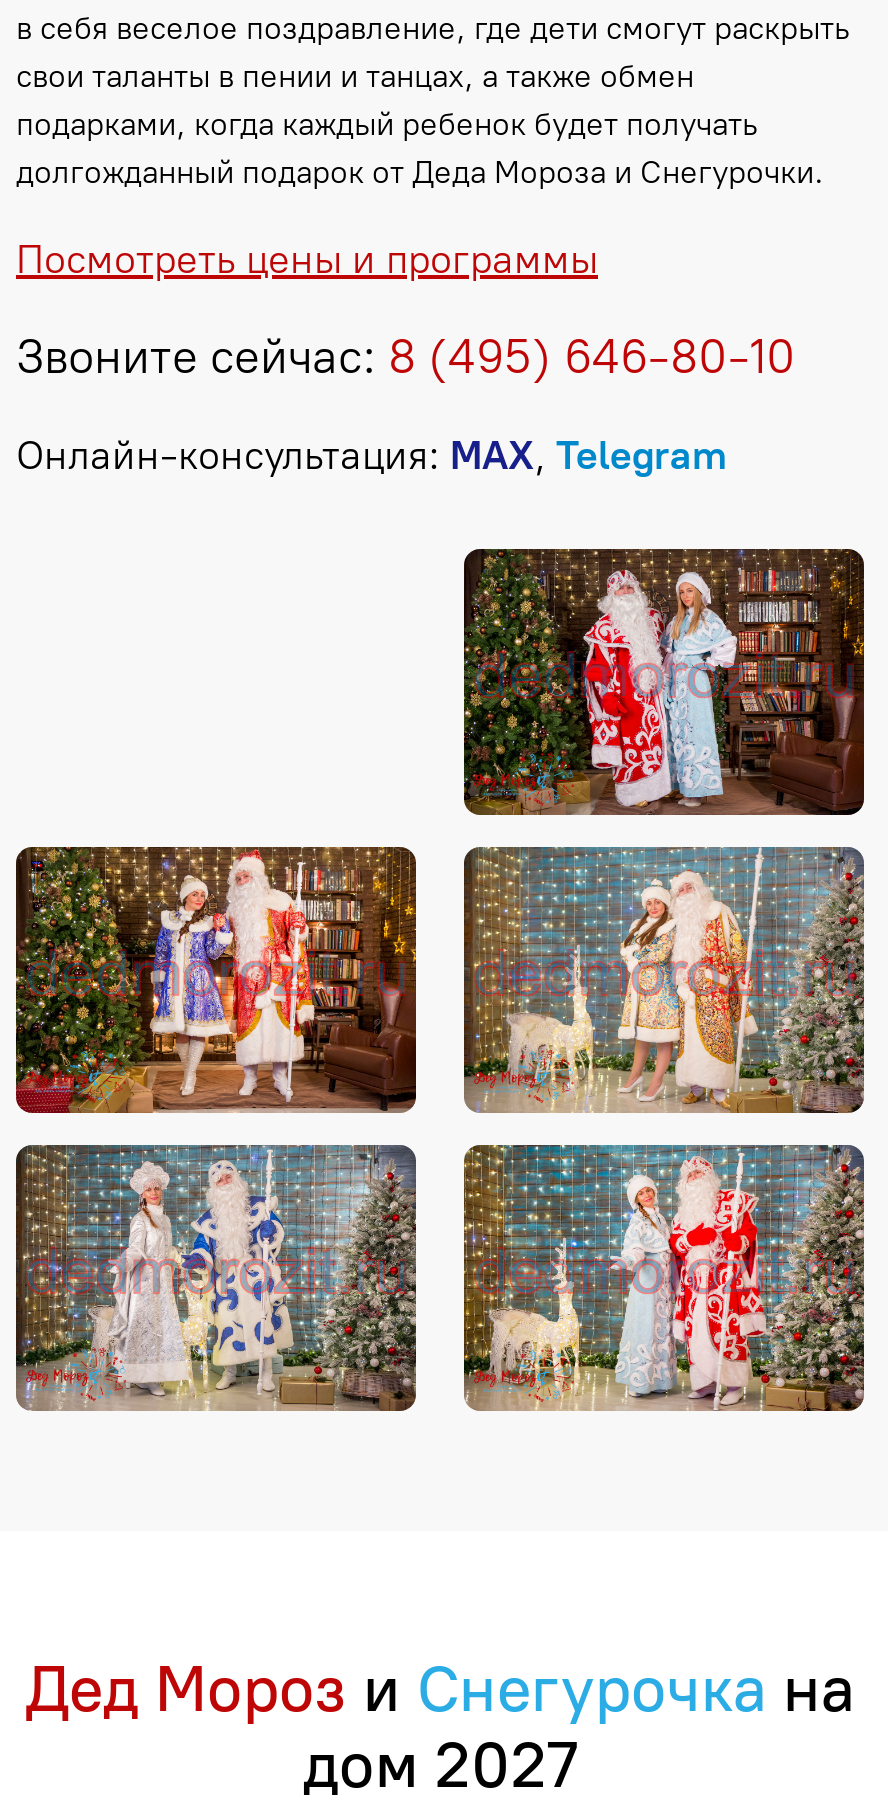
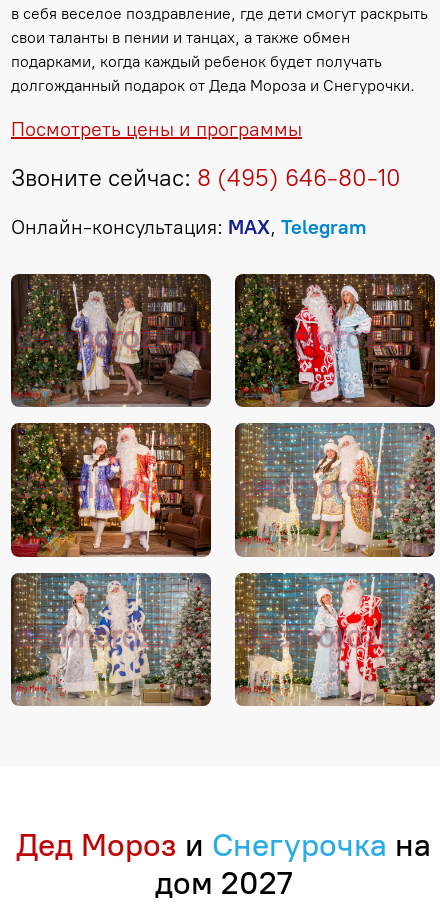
none -> [10,273,212,408] [image]

